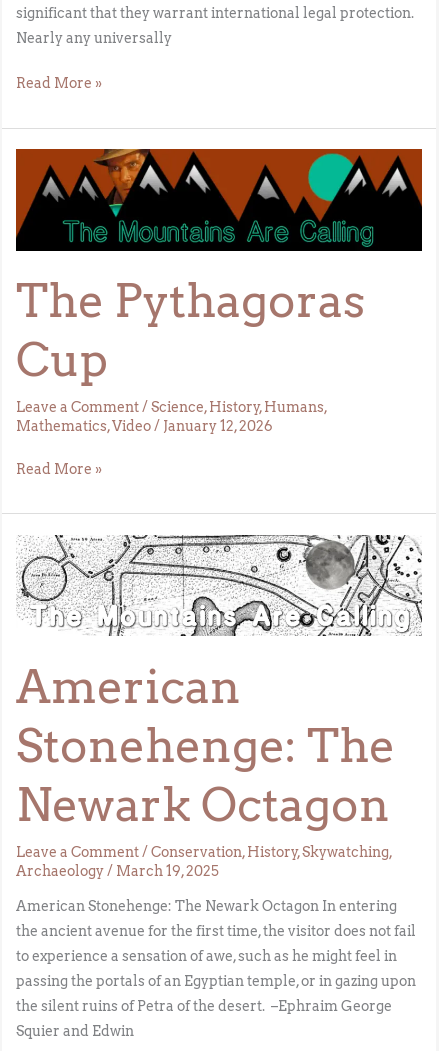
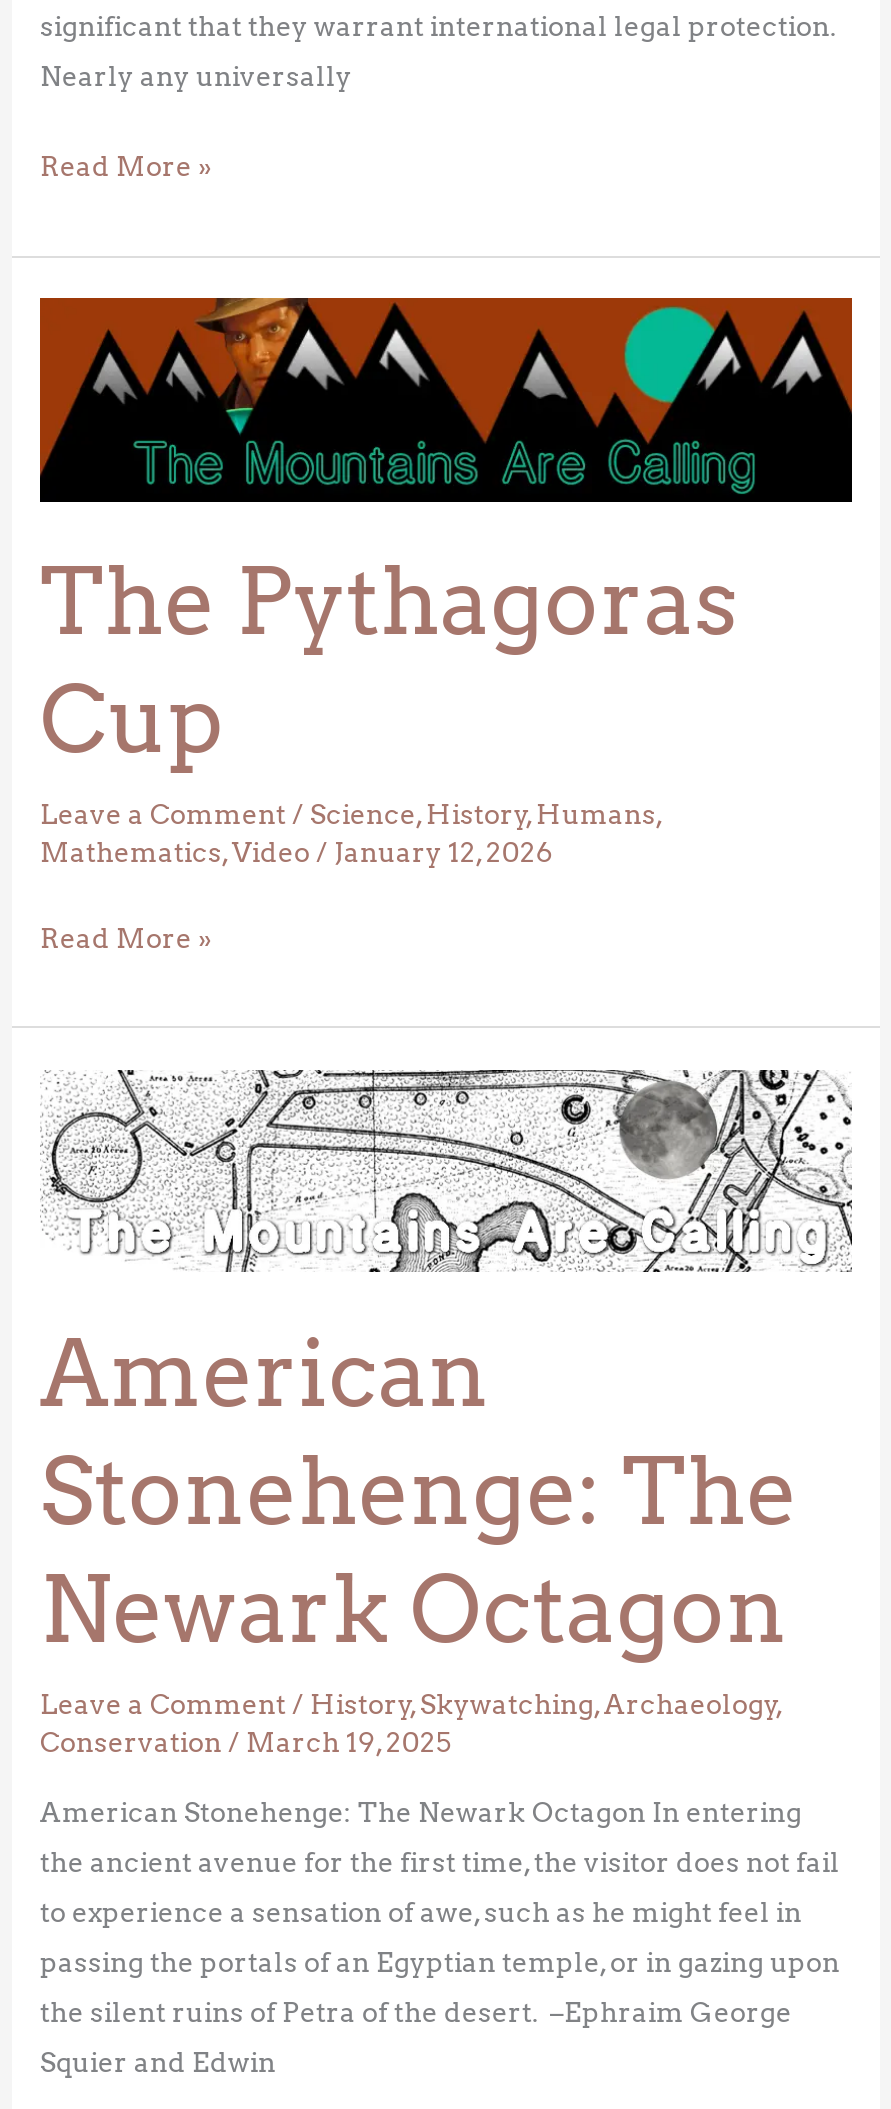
[16,844,392,860] Leave a Comment / Conservation, History, Skywatching, -> [40,1687,778,1719] Leave a Comment / History, Skywatching, Archaeology
[16,863,219,879] Archaeology / March 19, 2025 -> [40,1725,452,1757] Conservation / March 19, 2025

